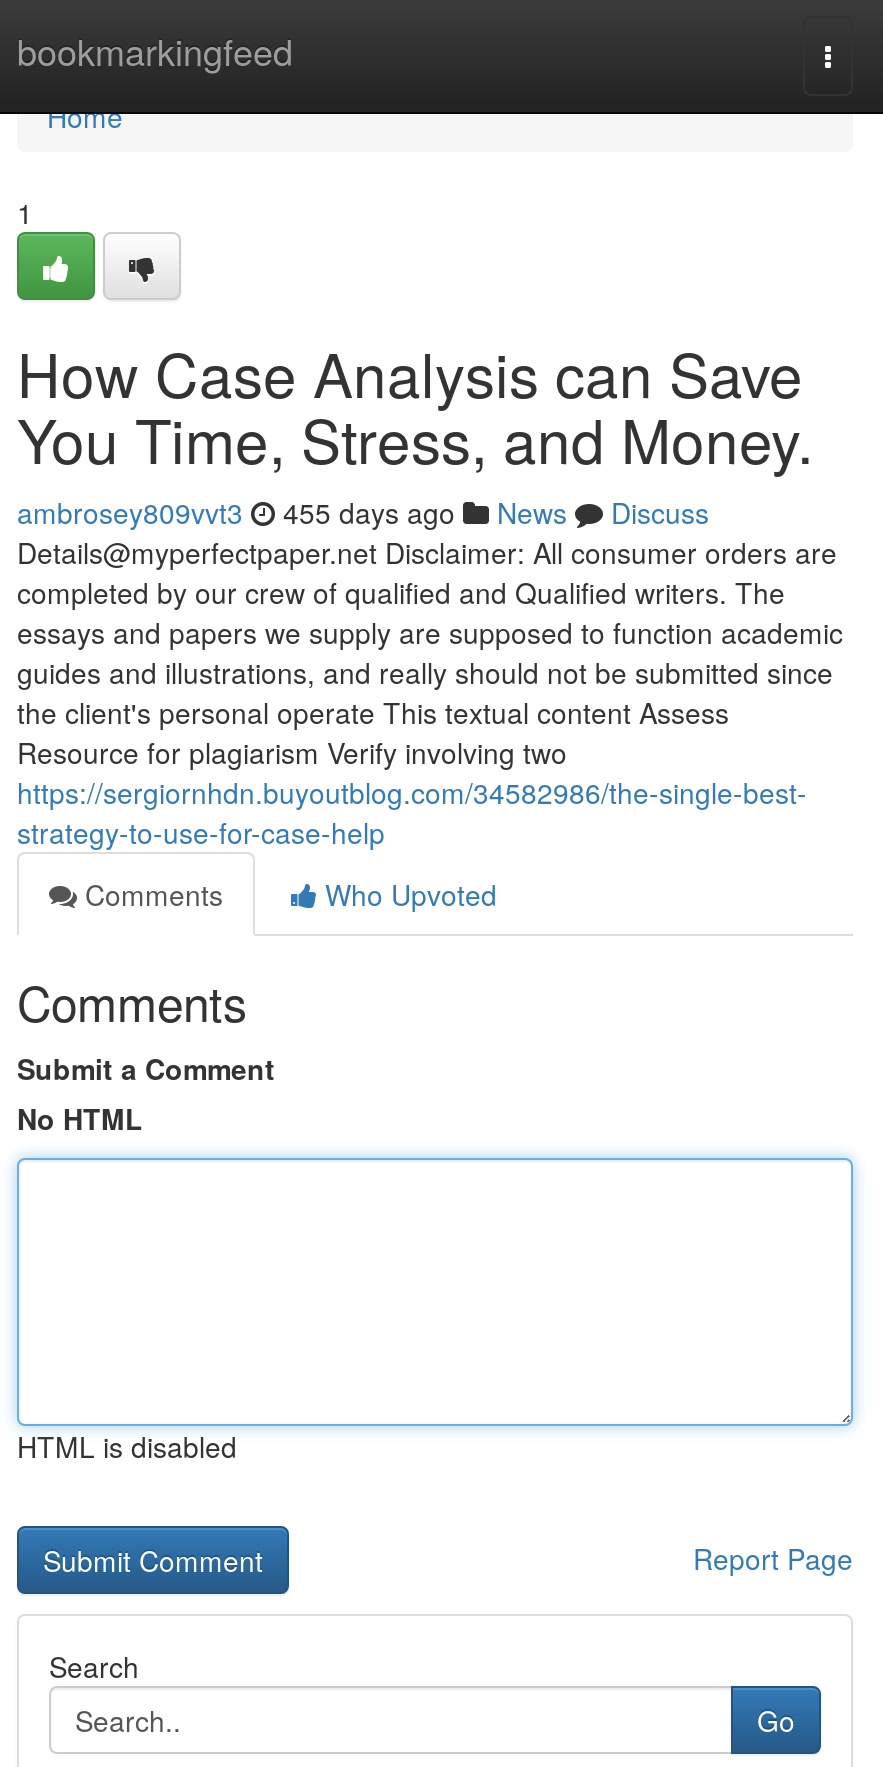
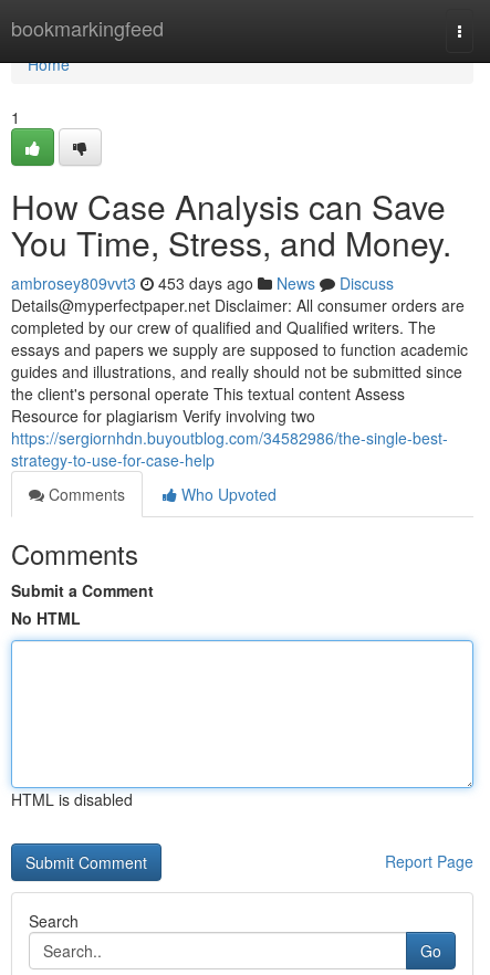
[17,492,709,532] ambrosey809vvt3 455 days ago News Discuss -> [11,272,394,294] ambrosey809vvt3 453 days ago News Discuss

